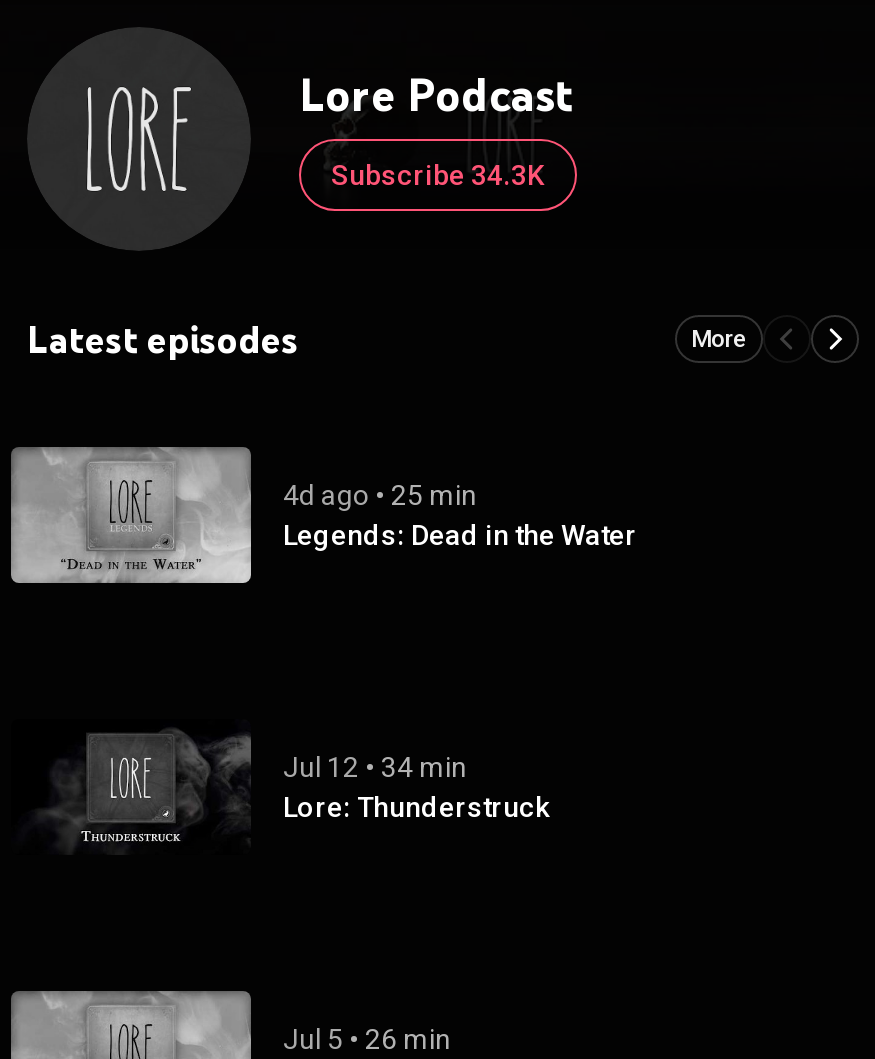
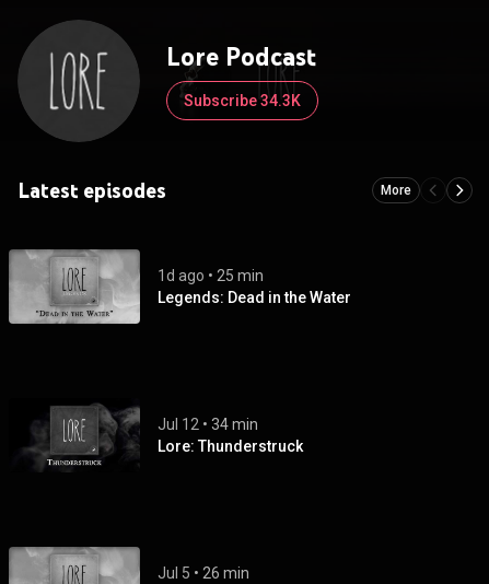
[283,478,477,510] 4d ago • 25 min -> [158,266,264,284] 1d ago • 25 min

